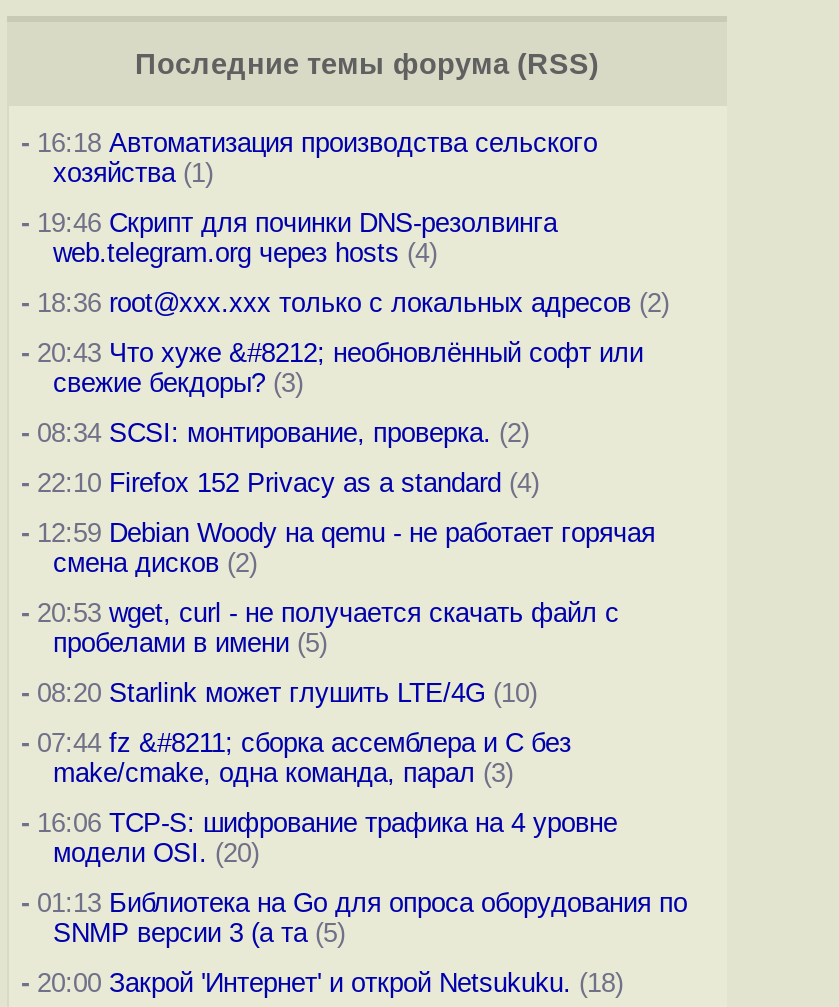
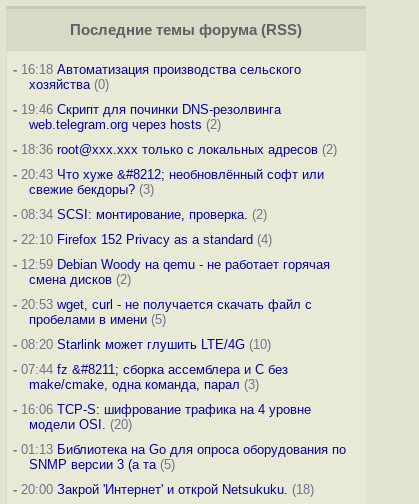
[53,158,213,188] хозяйства (1) -> [29,77,109,92] хозяйства (0)
[53,238,437,268] web.telegram.org через hosts (4) -> [29,117,221,132] web.telegram.org через hosts (2)

